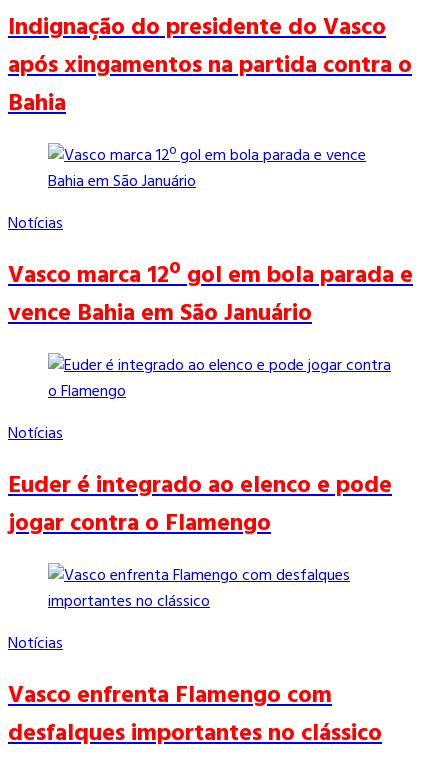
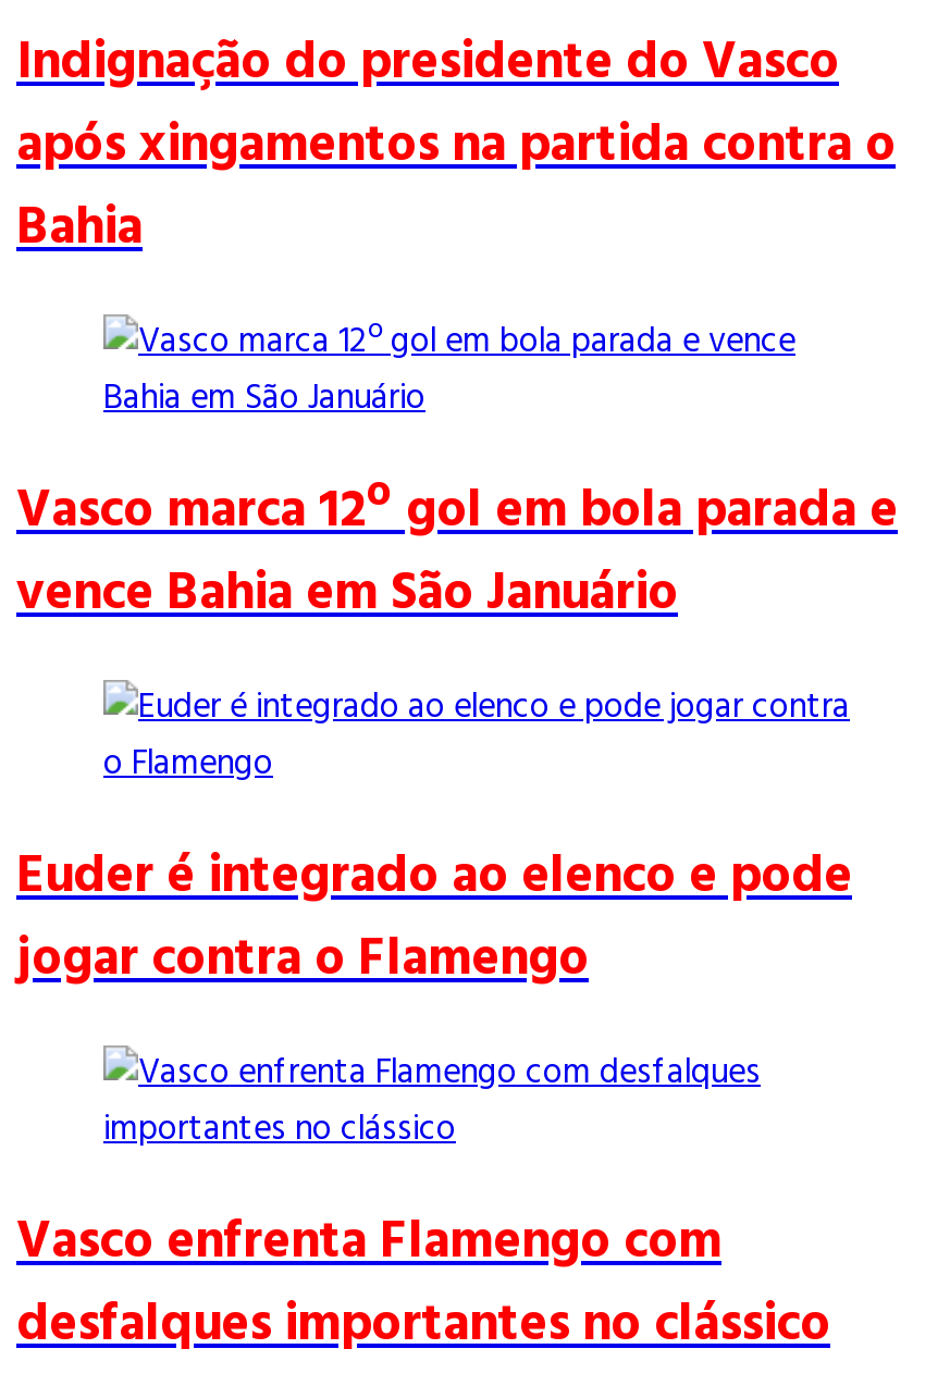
[8,211,63,237] Notícias -> none
[8,421,63,447] Notícias -> none
[8,631,63,657] Notícias -> none

